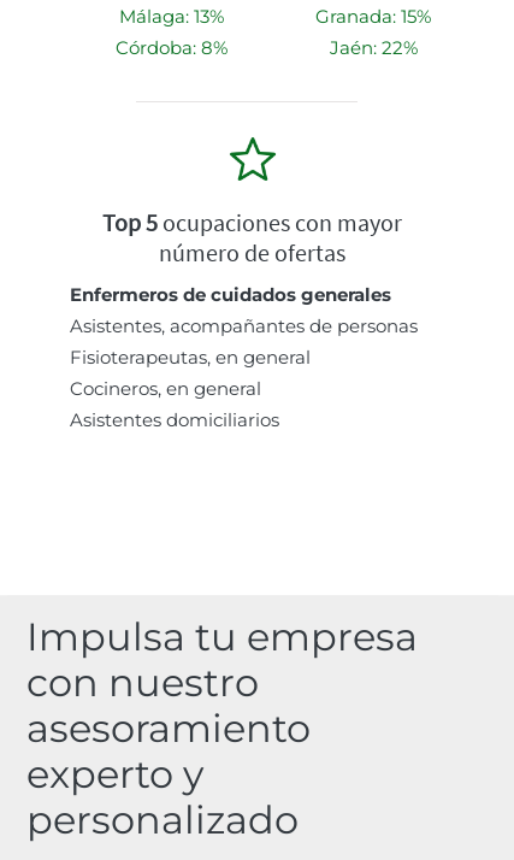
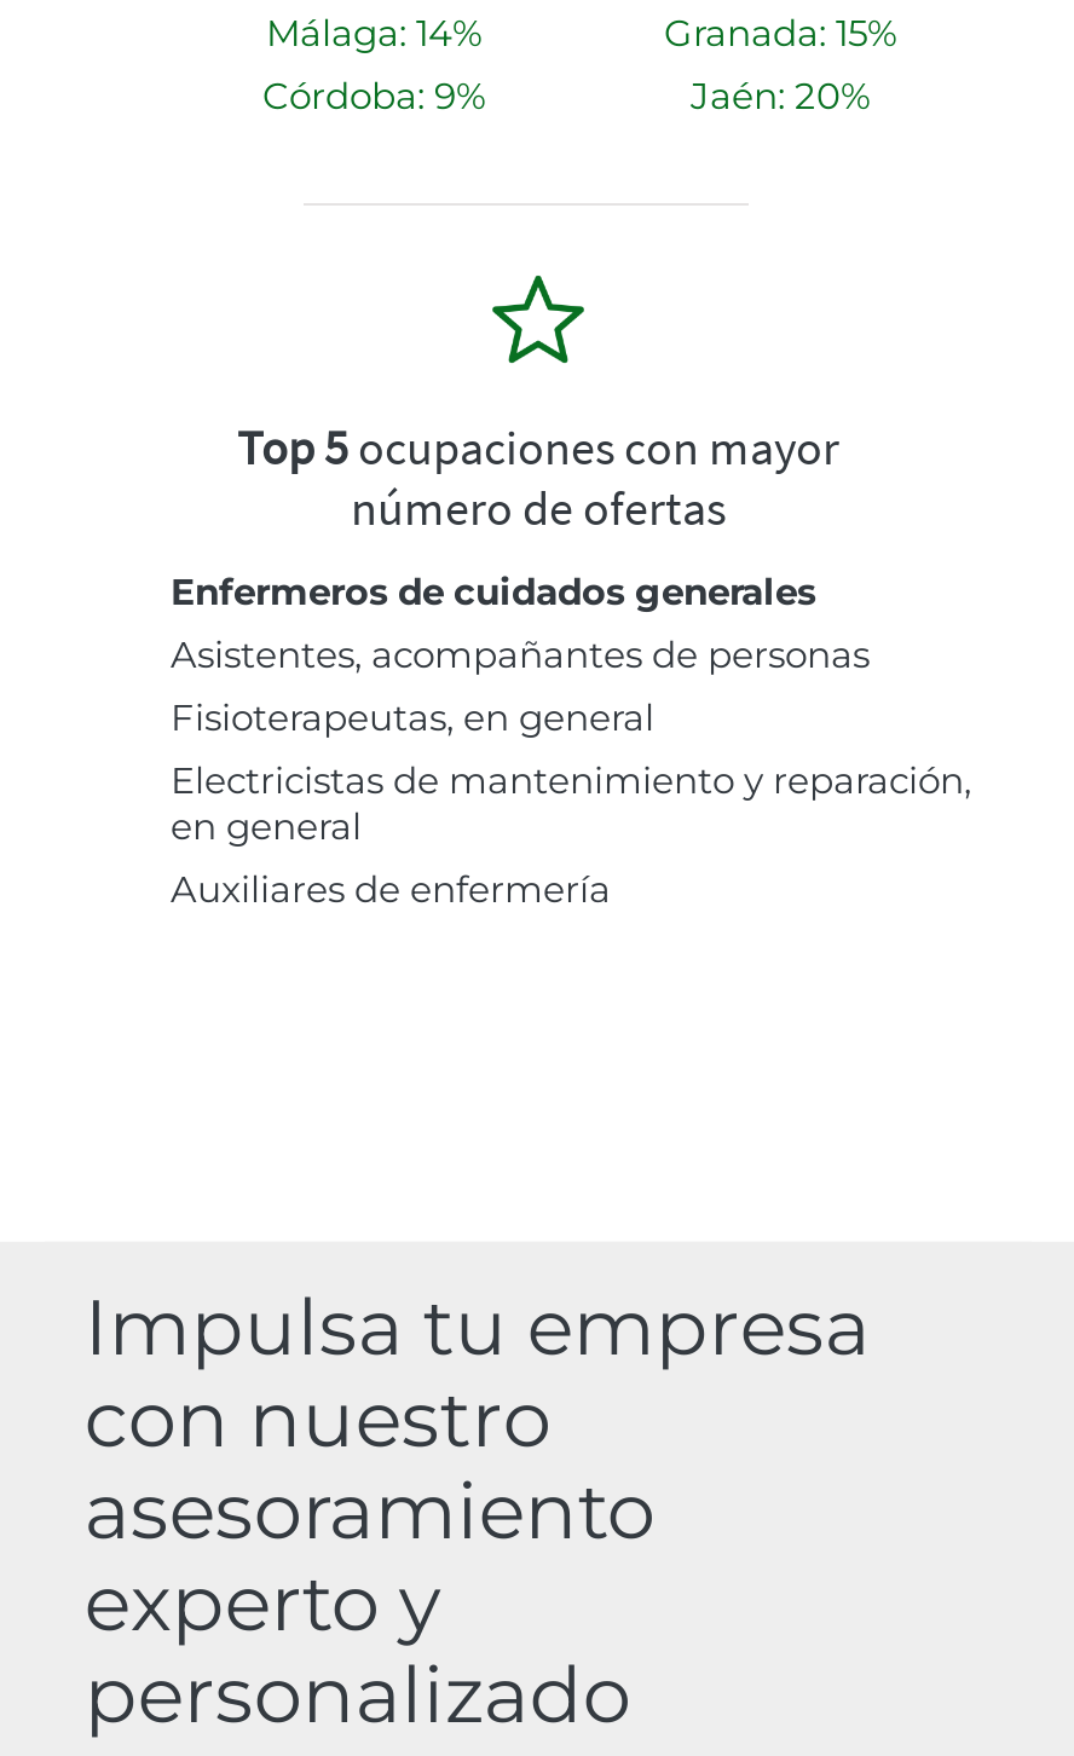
[119,5,223,28] Málaga: 13% -> [266,10,481,56] Málaga: 14%
[115,36,227,59] Córdoba: 8% -> [262,73,485,119] Córdoba: 9%
[329,36,417,59] Jaén: 22% -> [691,73,870,119] Jaén: 20%
[70,377,279,431] Cocineros, en general | Asistentes domiciliarios -> [171,758,971,912] Electricistas de mantenimiento y reparación, | en general | Auxiliares de enfermería

